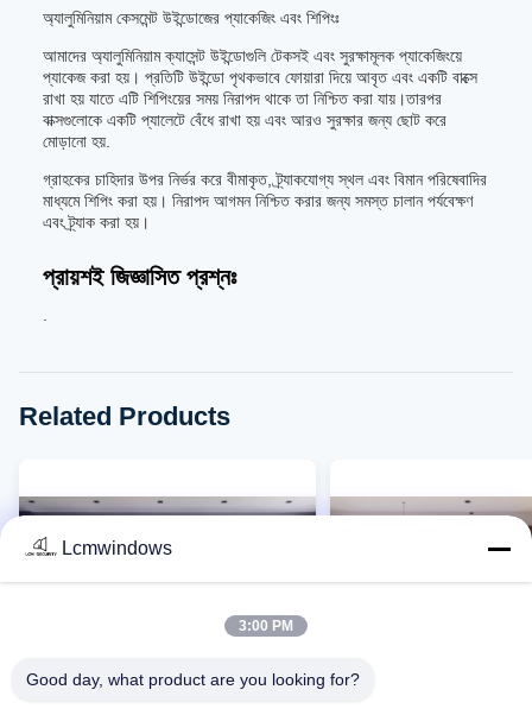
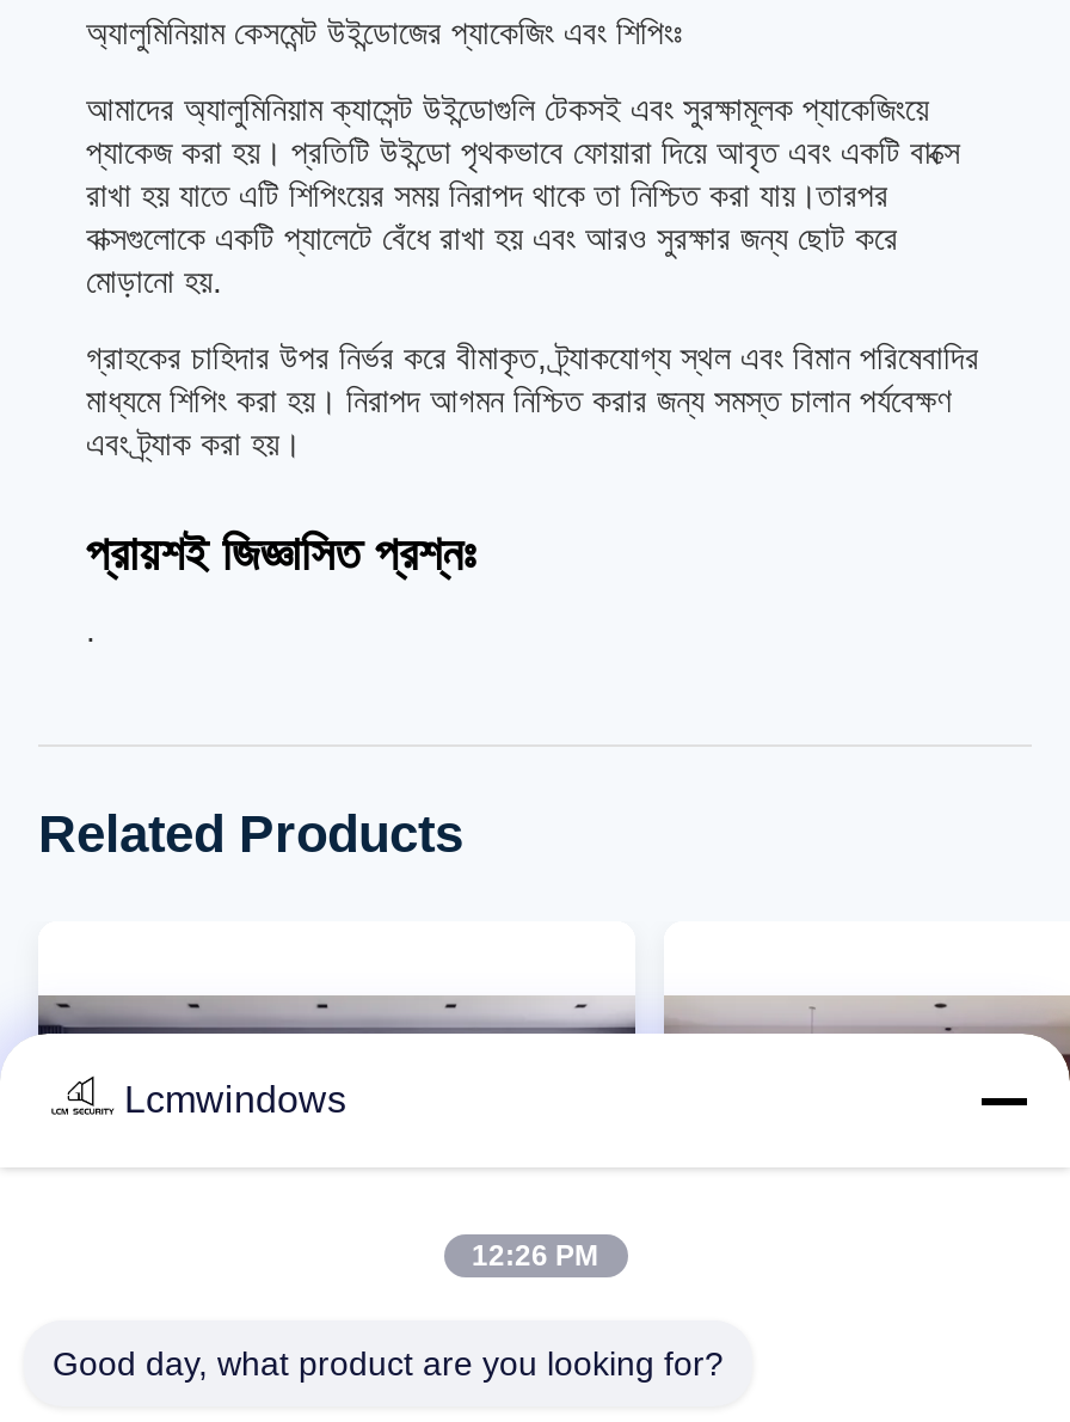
[239,618,293,634] 3:00 PM -> [472,1239,598,1273] 12:26 PM

